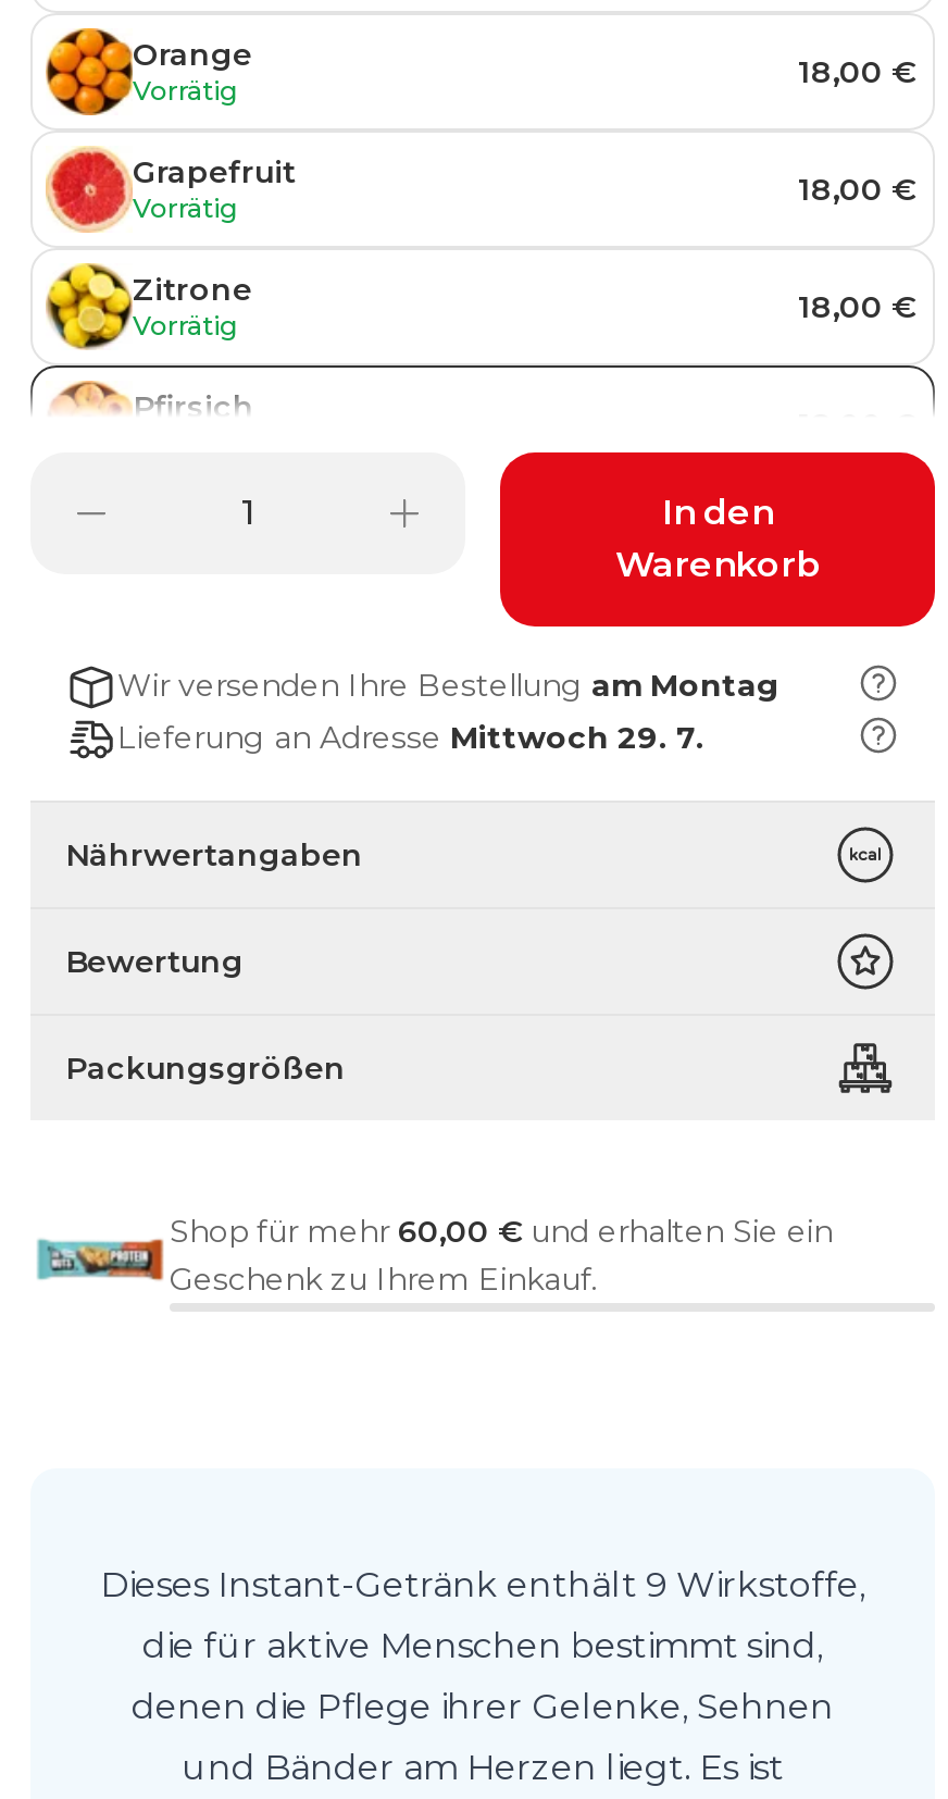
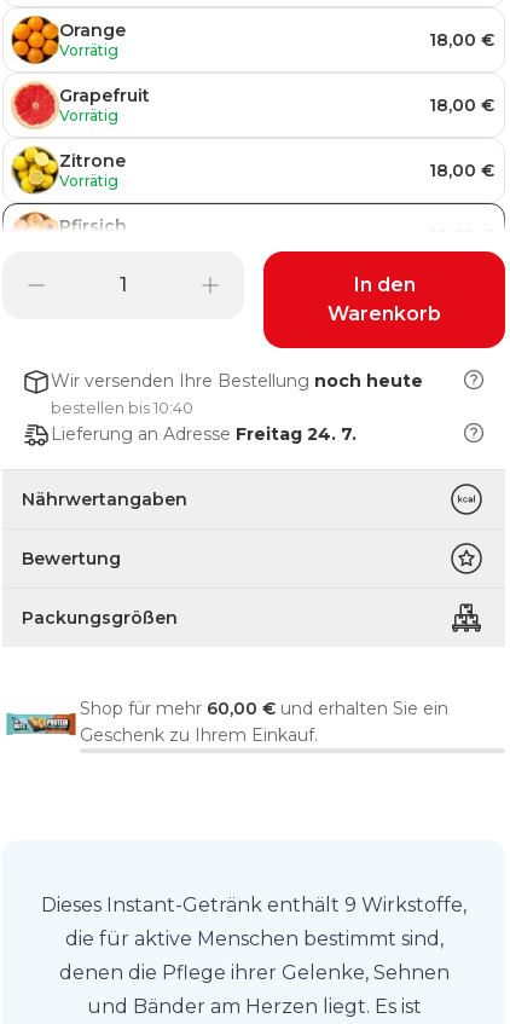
[117,666,778,757] Wir versenden Ihre Bestellung am Montag | Lieferung an Adresse Mittwoch 29. 7. -> [51,370,423,445] Wir versenden Ihre Bestellung noch heute | bestellen bis 10:40 | Lieferung an Adresse Freitag 24. 7.

